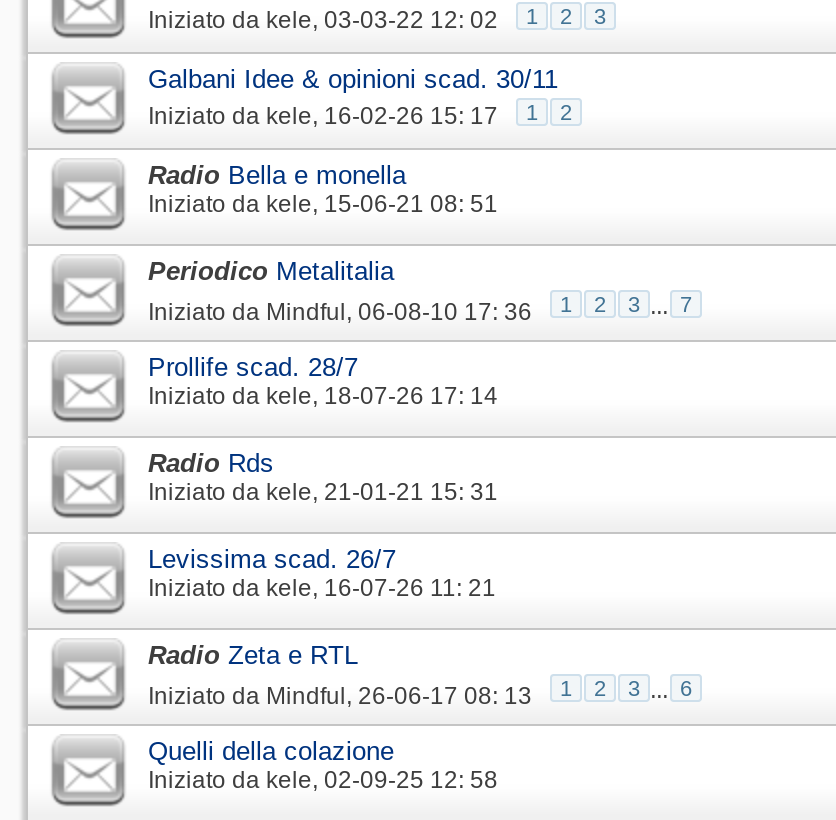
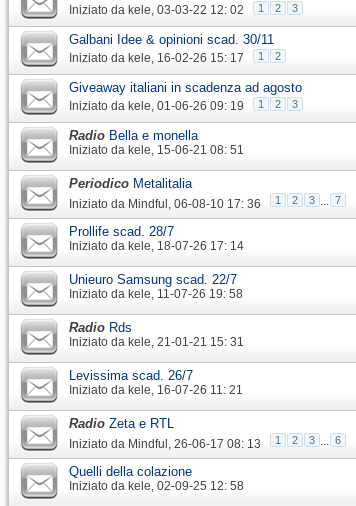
none -> [69,80,302,113] Giveaway italiani in scadenza ad agosto | Iniziato da kele, 01-06-26 09: 19 | 1 | 2 | 3
none -> [69,272,243,301] Unieuro Samsung scad. 22/7 | Iniziato da kele, 11-07-26 19: 58

